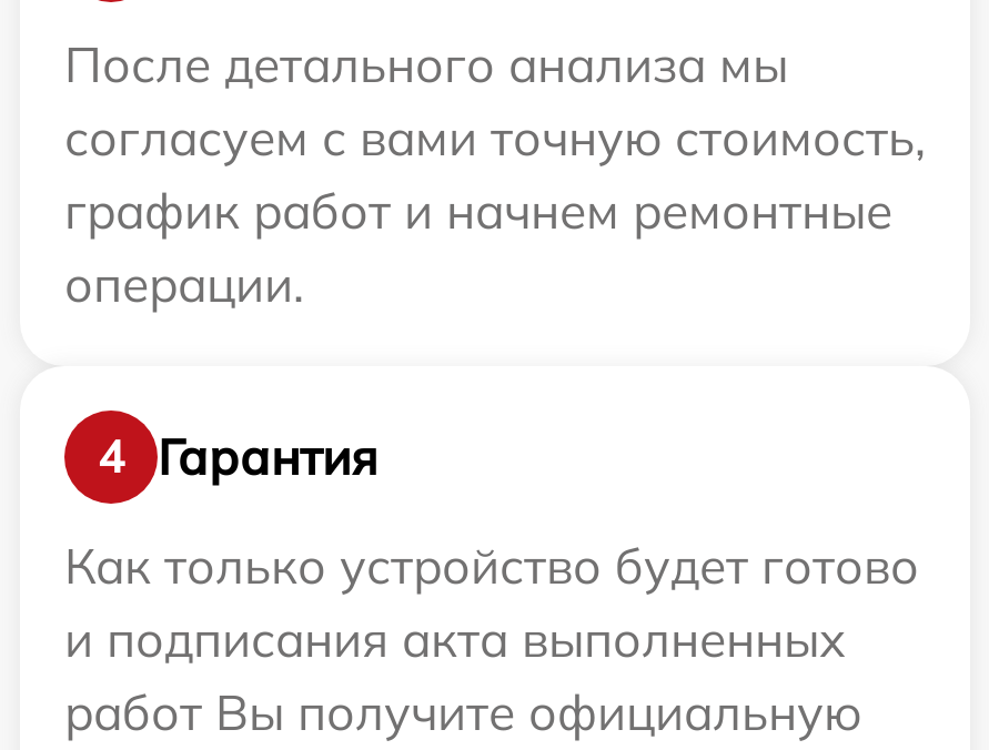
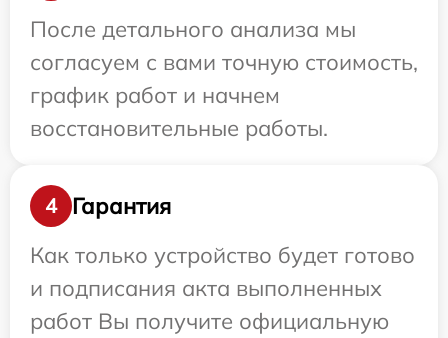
[64,181,892,316] график работ и начнем ремонтные | операции. -> [30,81,328,142] график работ и начнем | восстановительные работы.

